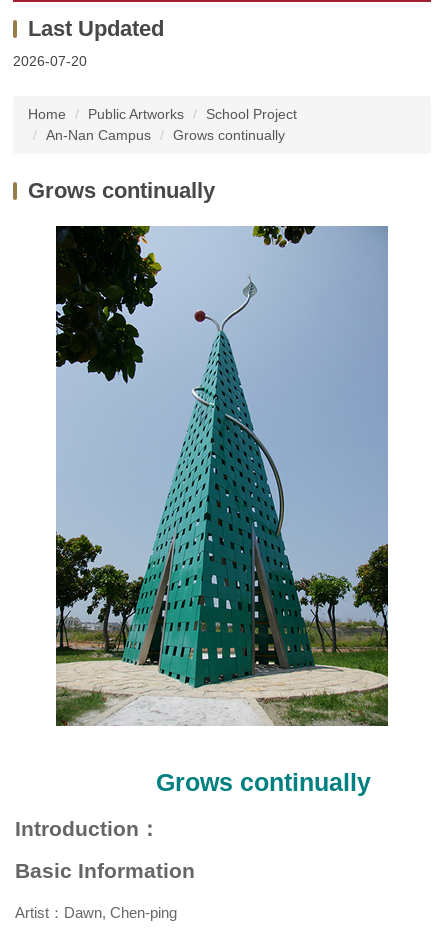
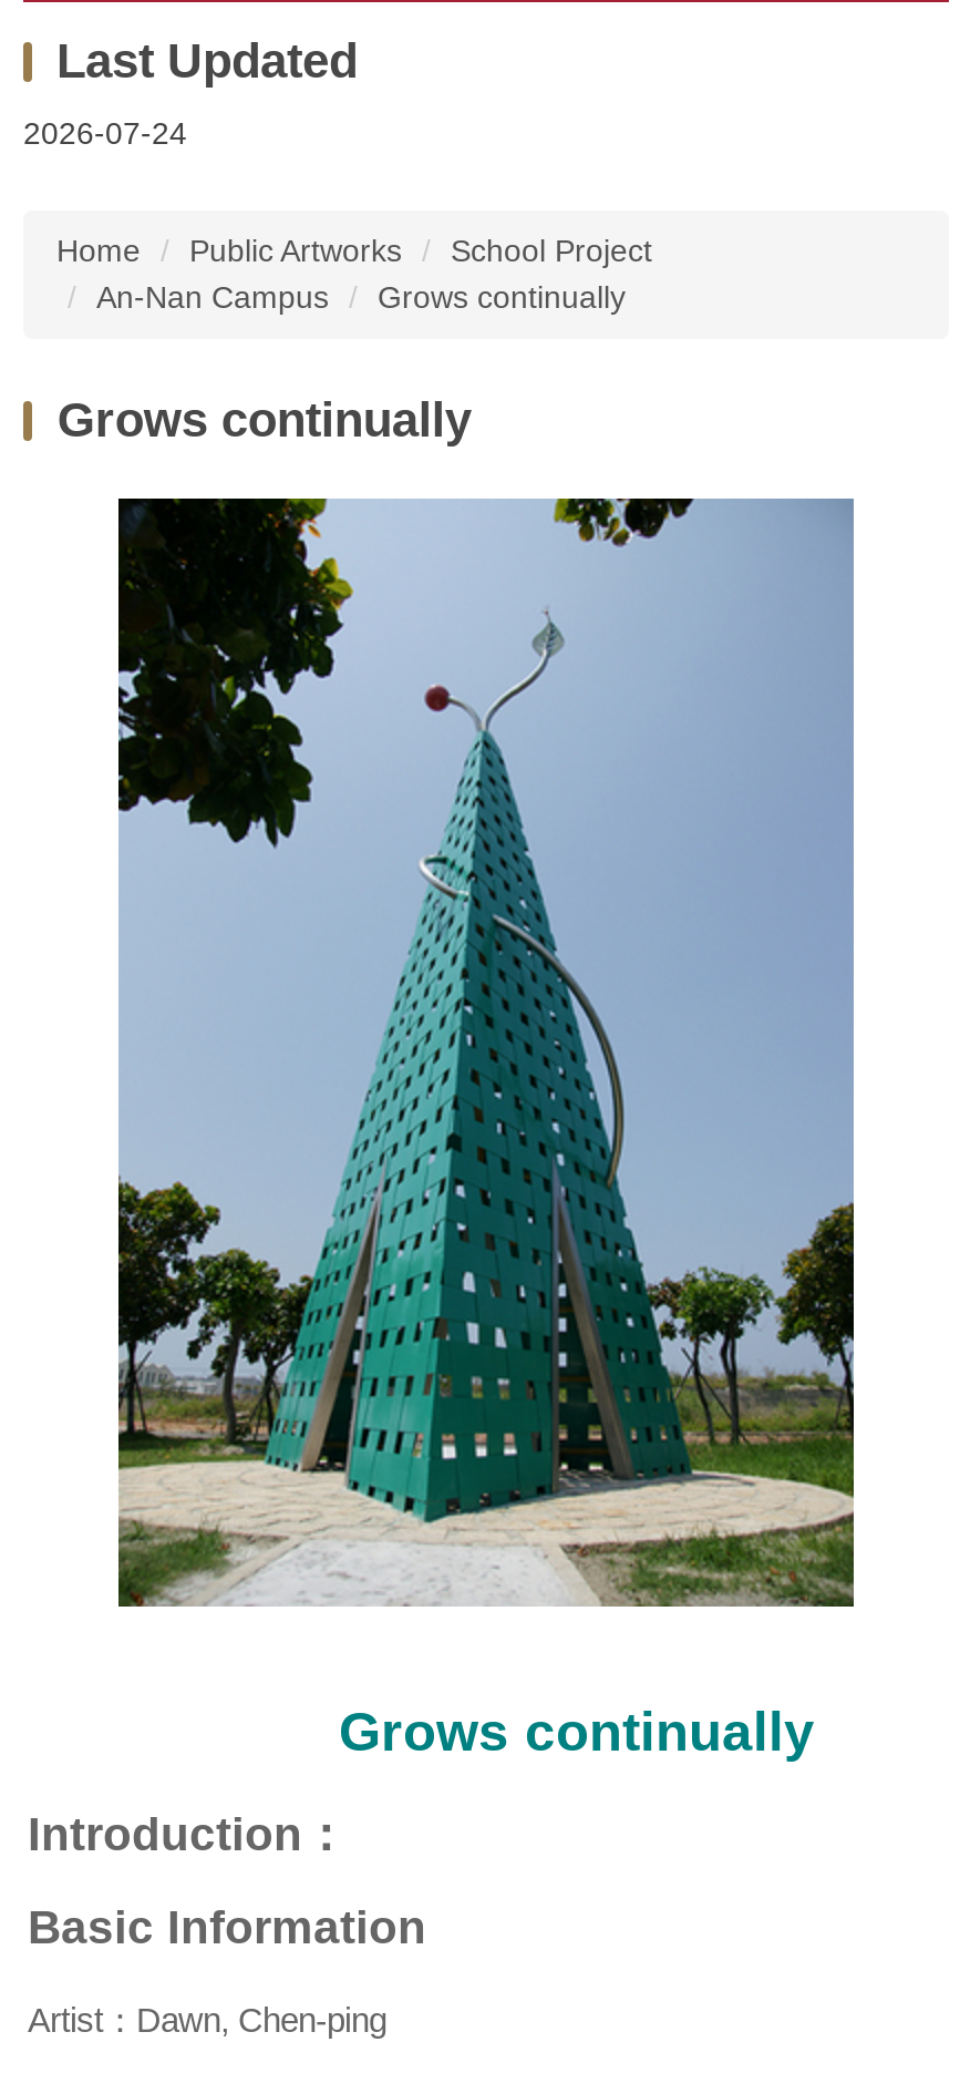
[13,53,87,69] 2026-07-20 -> [23,116,187,152] 2026-07-24

